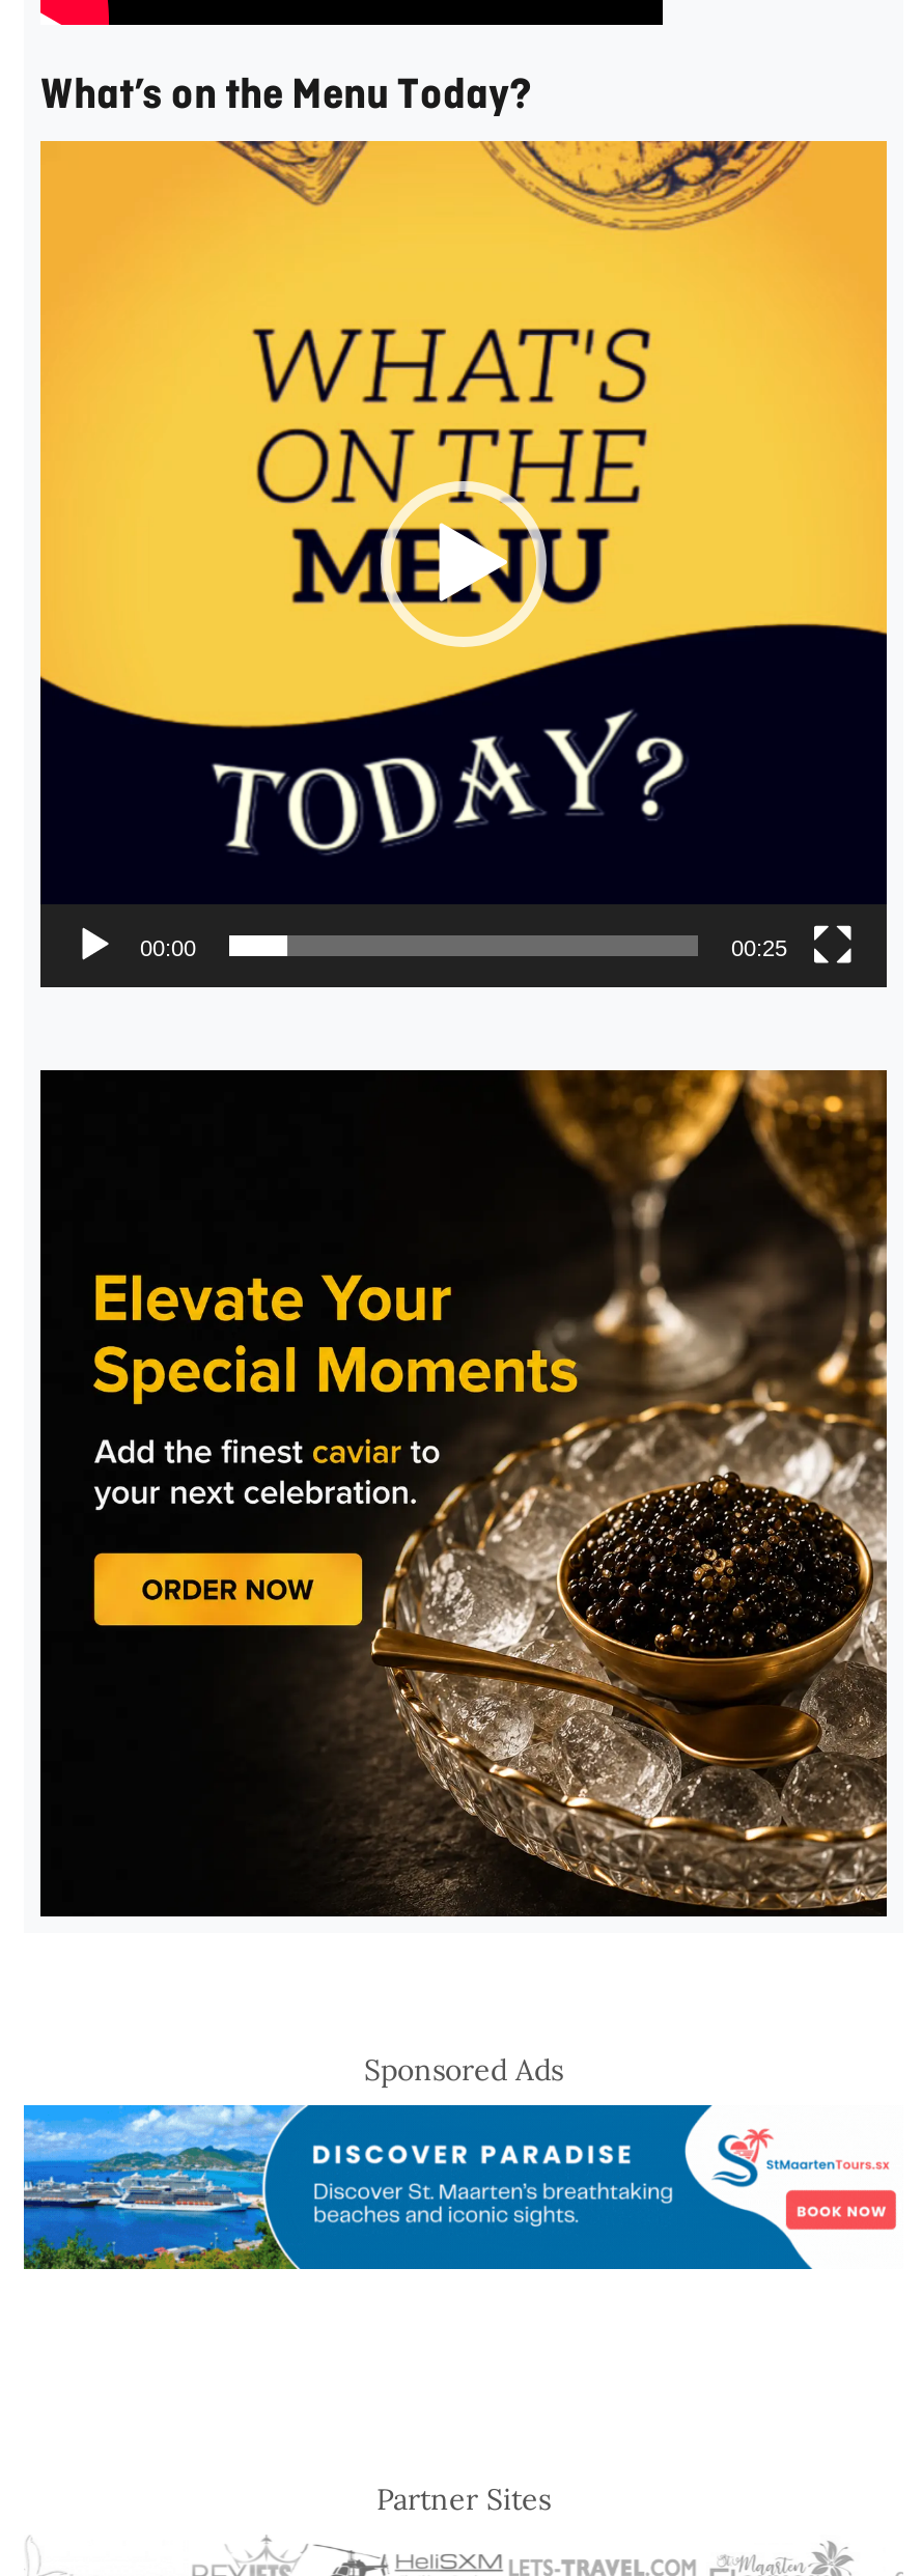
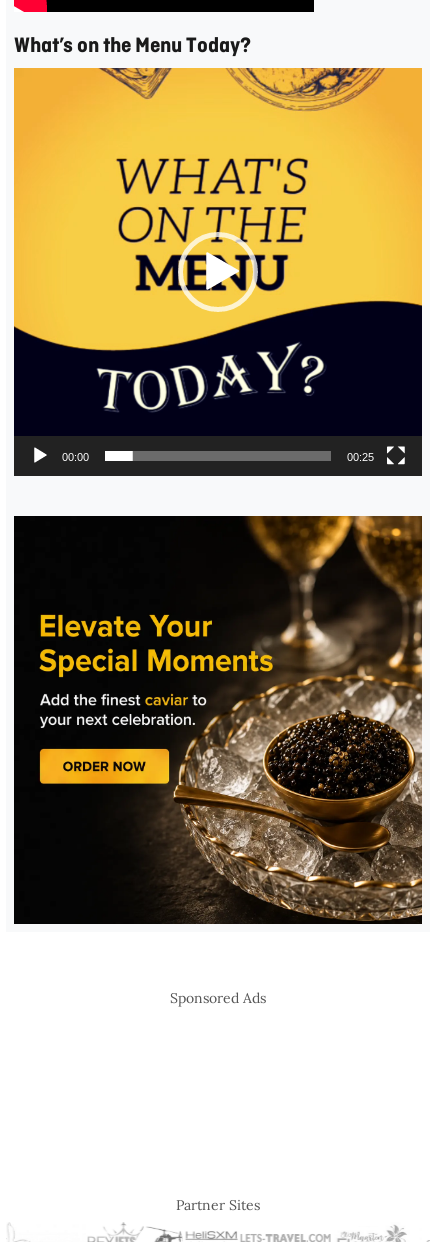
[22,2103,897,2271] [image] -> none

